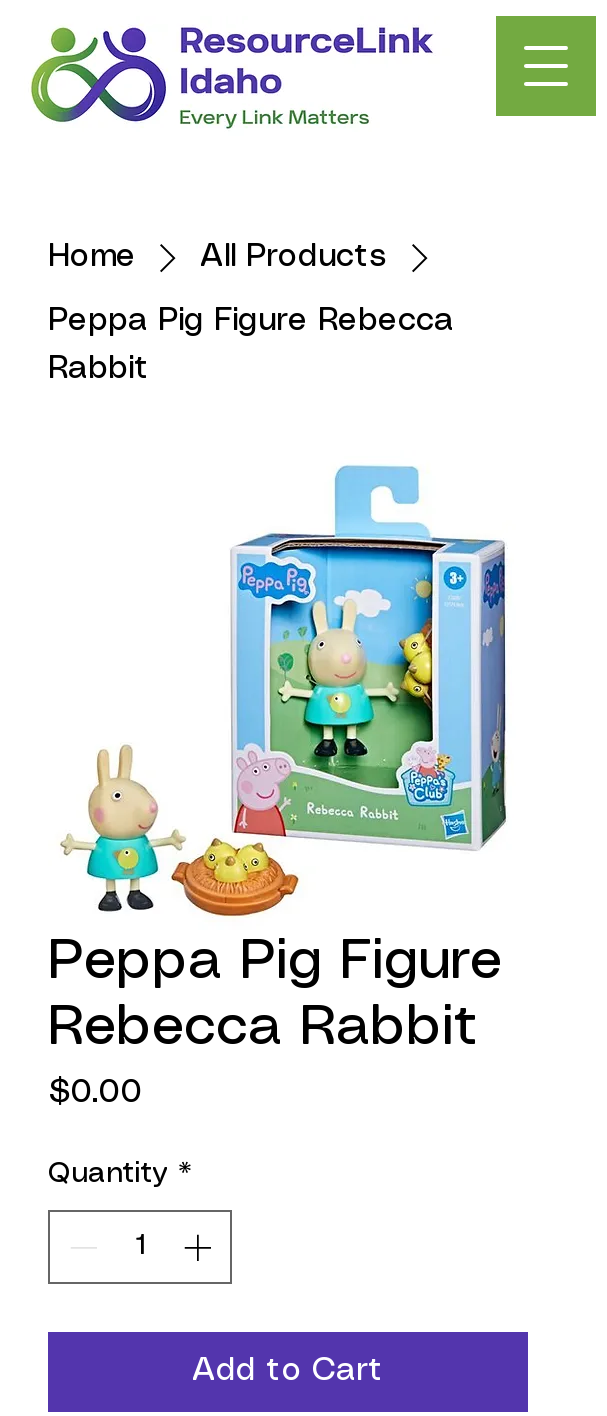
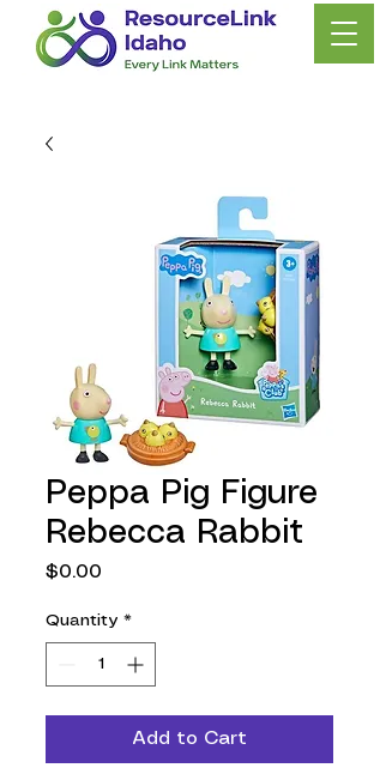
[48,242,454,384] Home | All Products | Peppa Pig Figure Rebecca | Rabbit -> none

